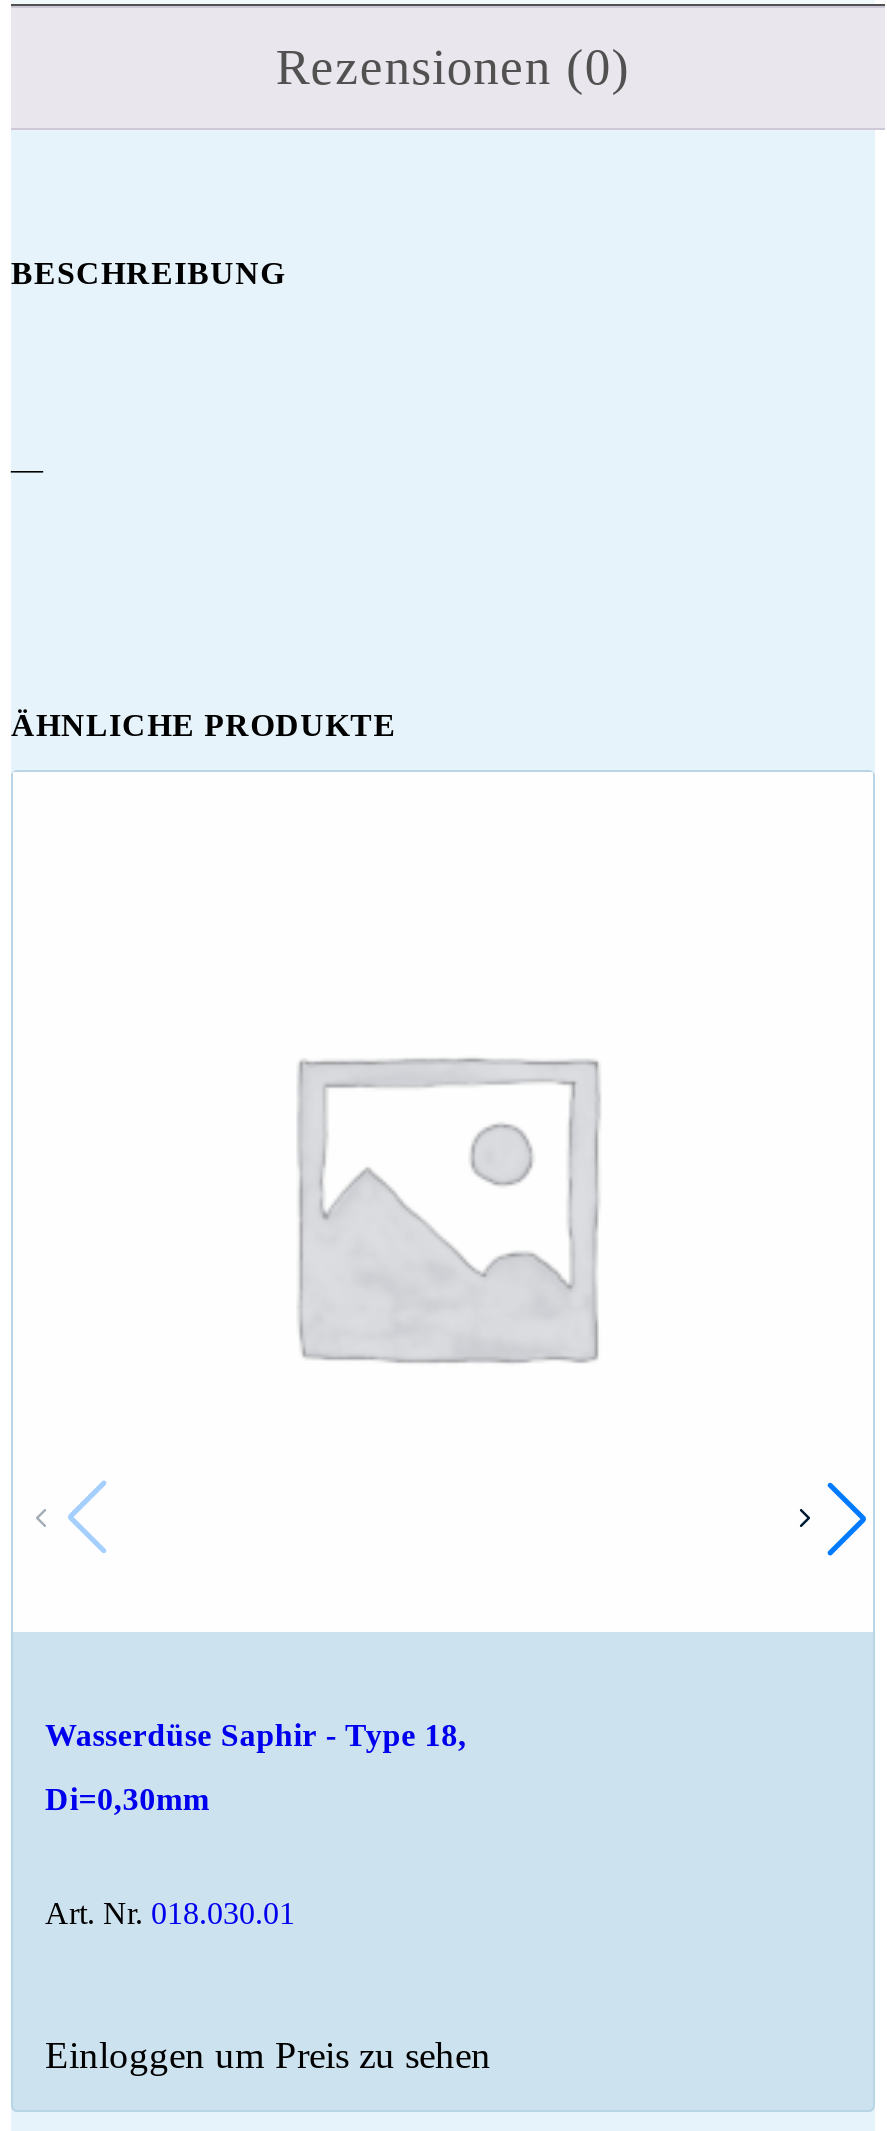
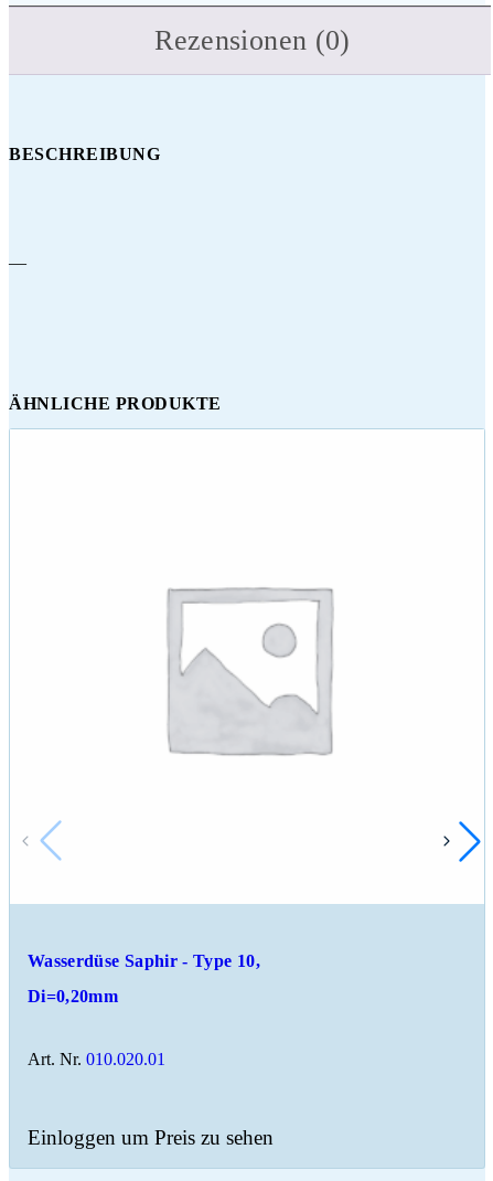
[45,1718,467,1752] Wasserdüse Saphir - Type 18, -> [28,951,260,970] Wasserdüse Saphir - Type 10,
[45,1782,209,1816] Di=0,30mm -> [28,987,118,1005] Di=0,20mm
[45,1896,295,1930] Art. Nr. 018.030.01 -> [28,1049,165,1068] Art. Nr. 010.020.01

